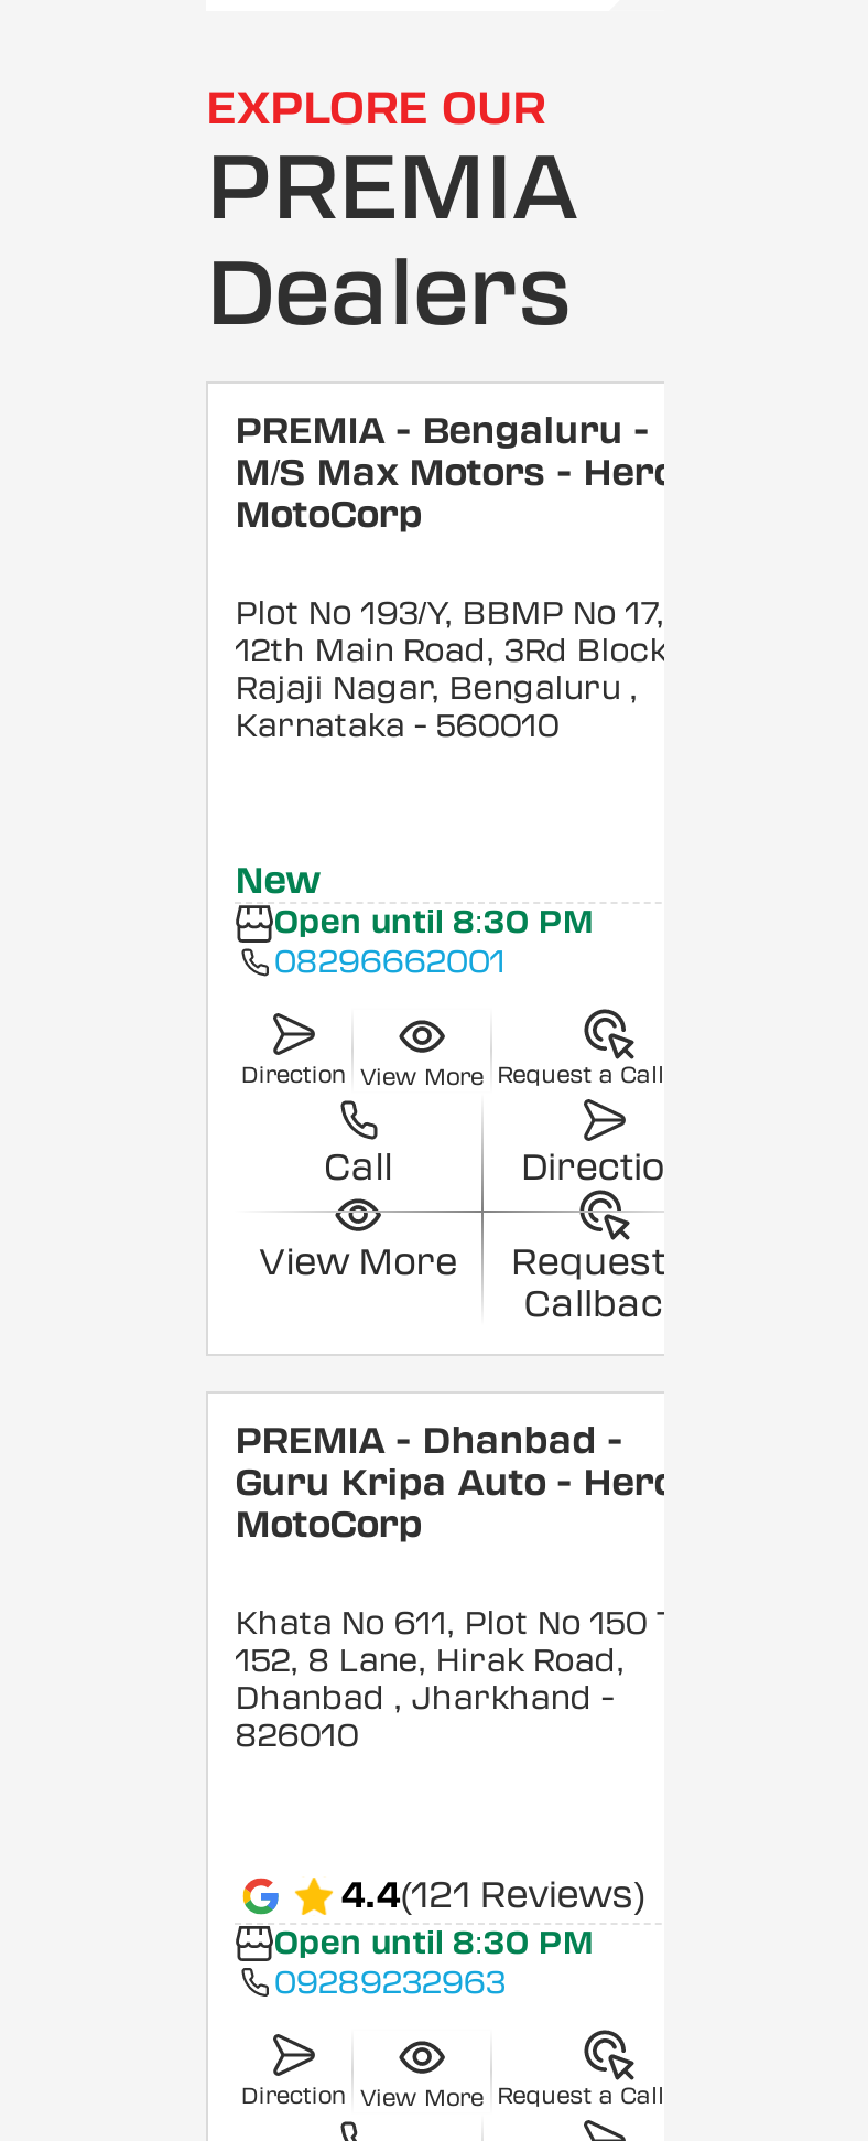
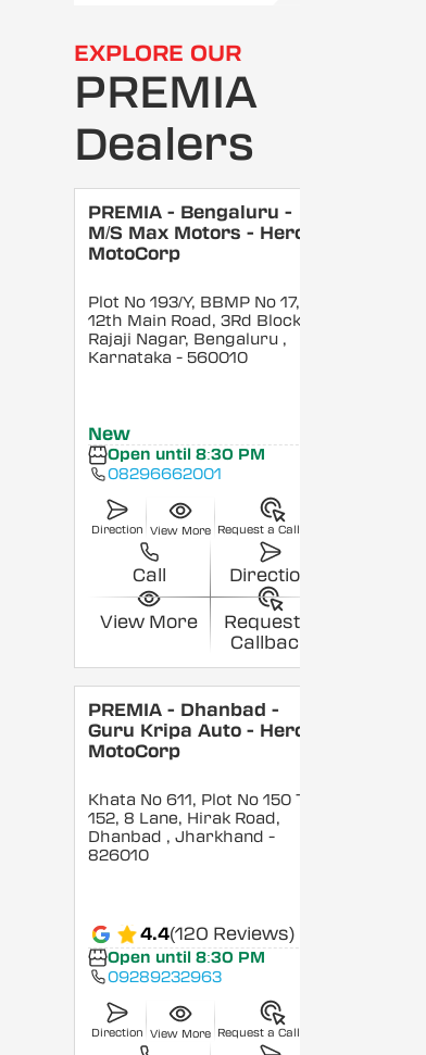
[341,1875,645,1917] 4.4(121 Reviews) -> [140,924,295,944] 4.4(120 Reviews)

